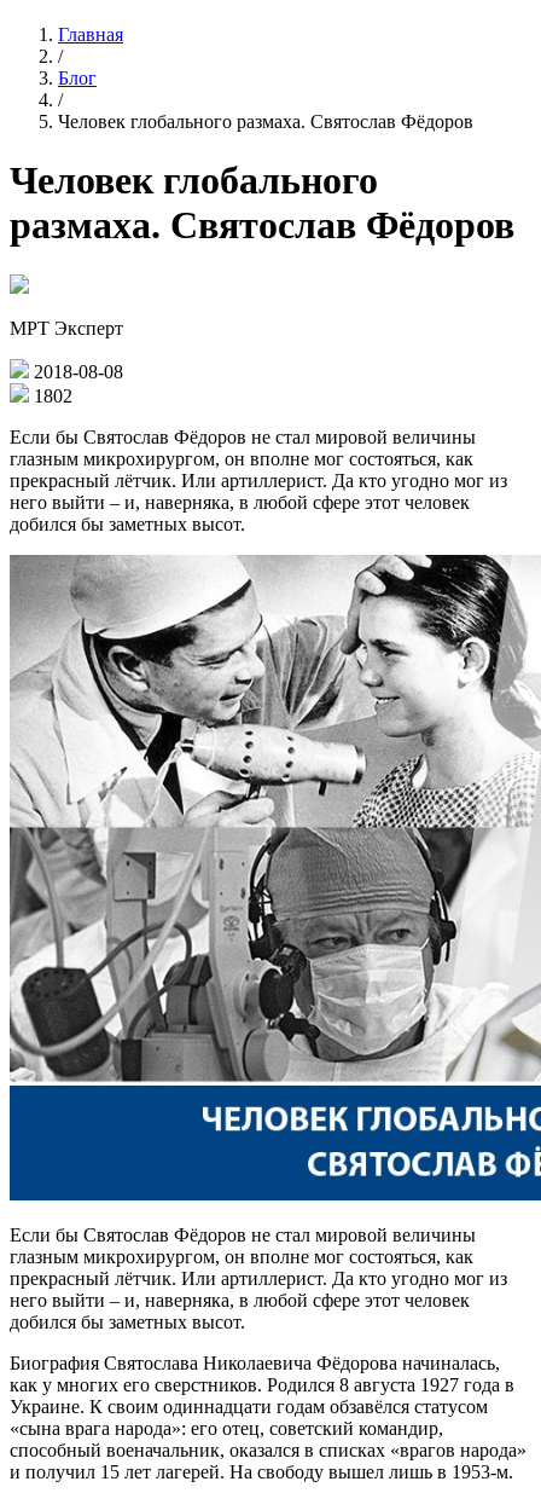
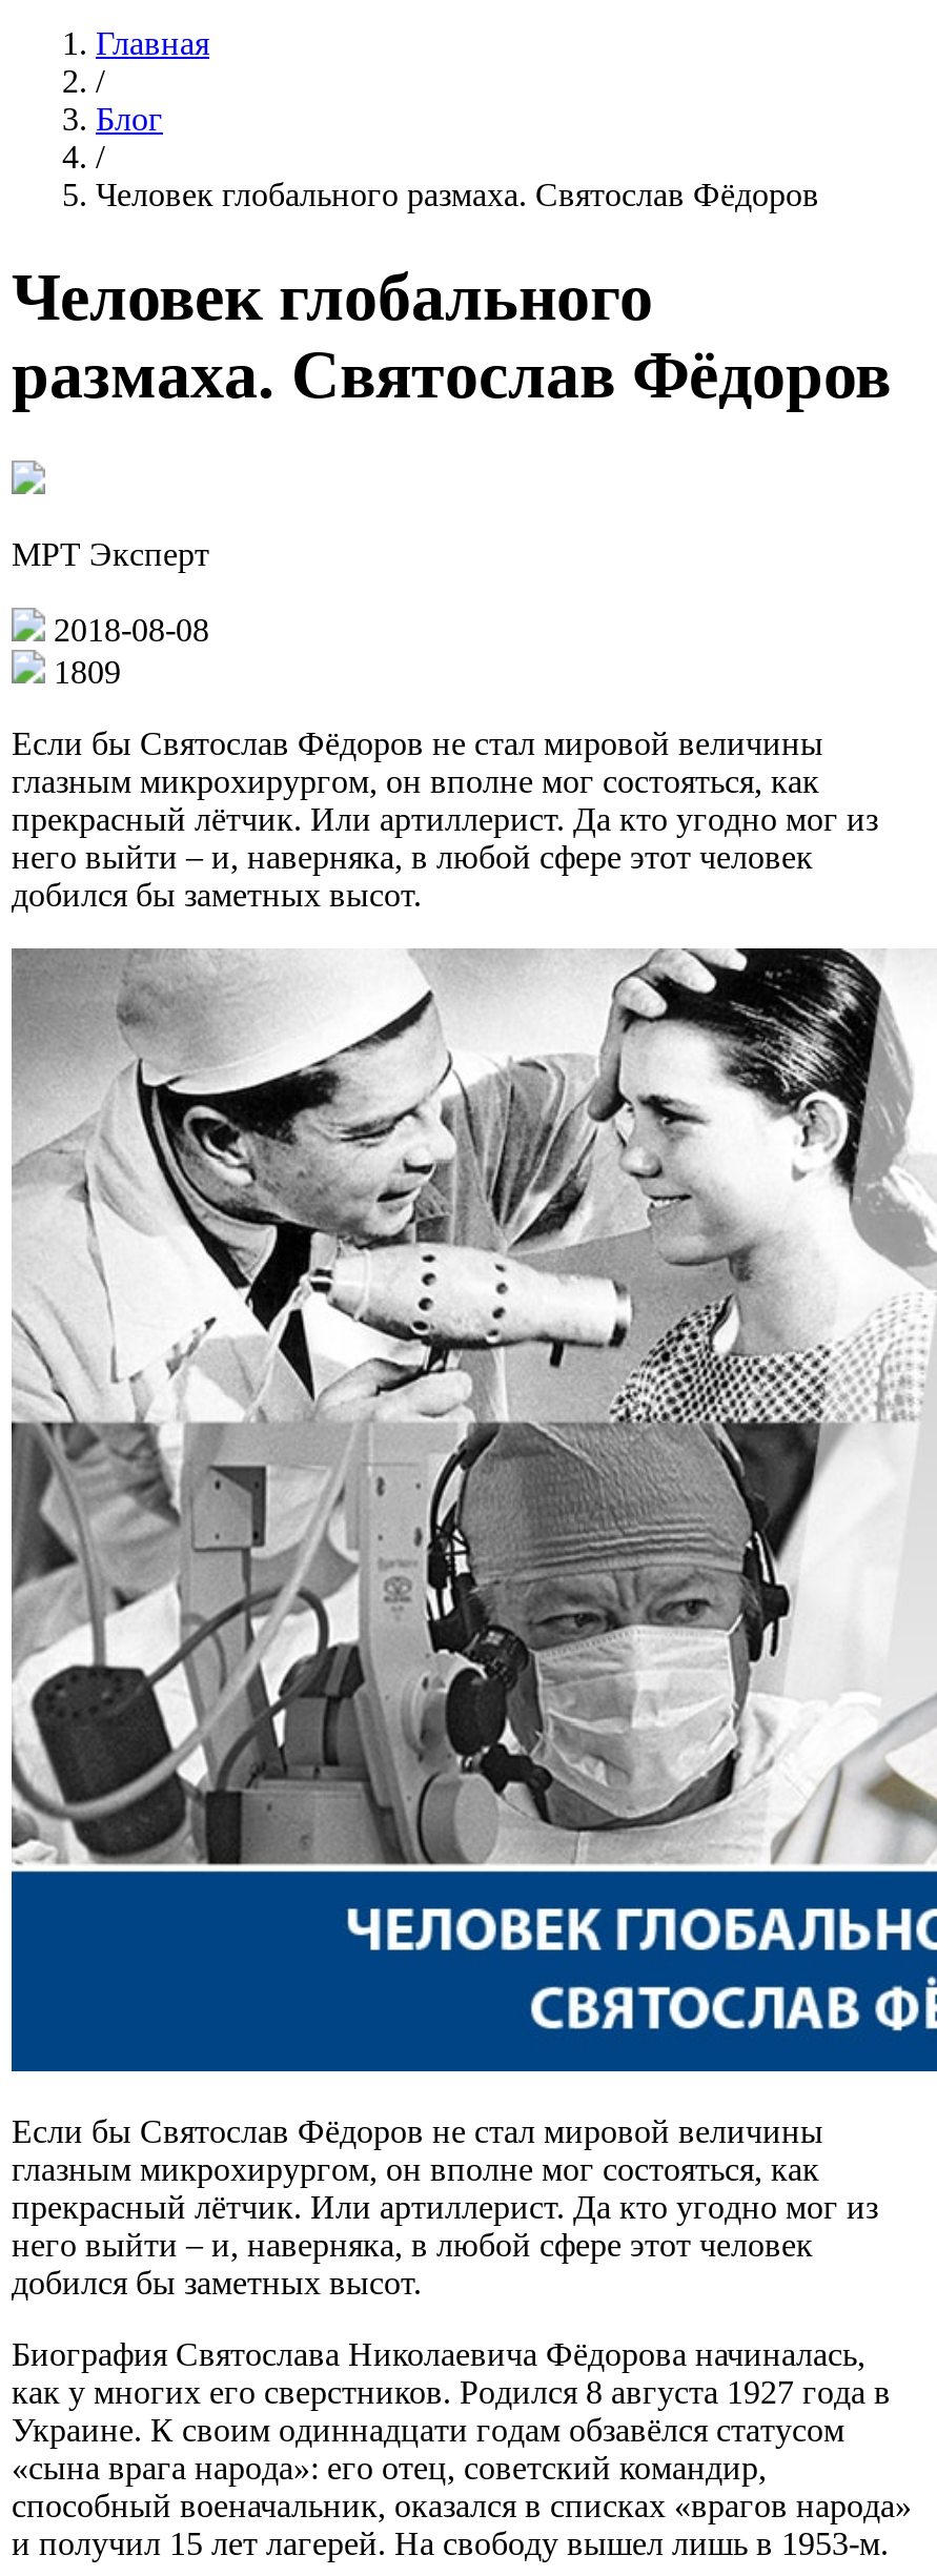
[34,386,72,406] 1802 -> [54,654,121,690] 1809

